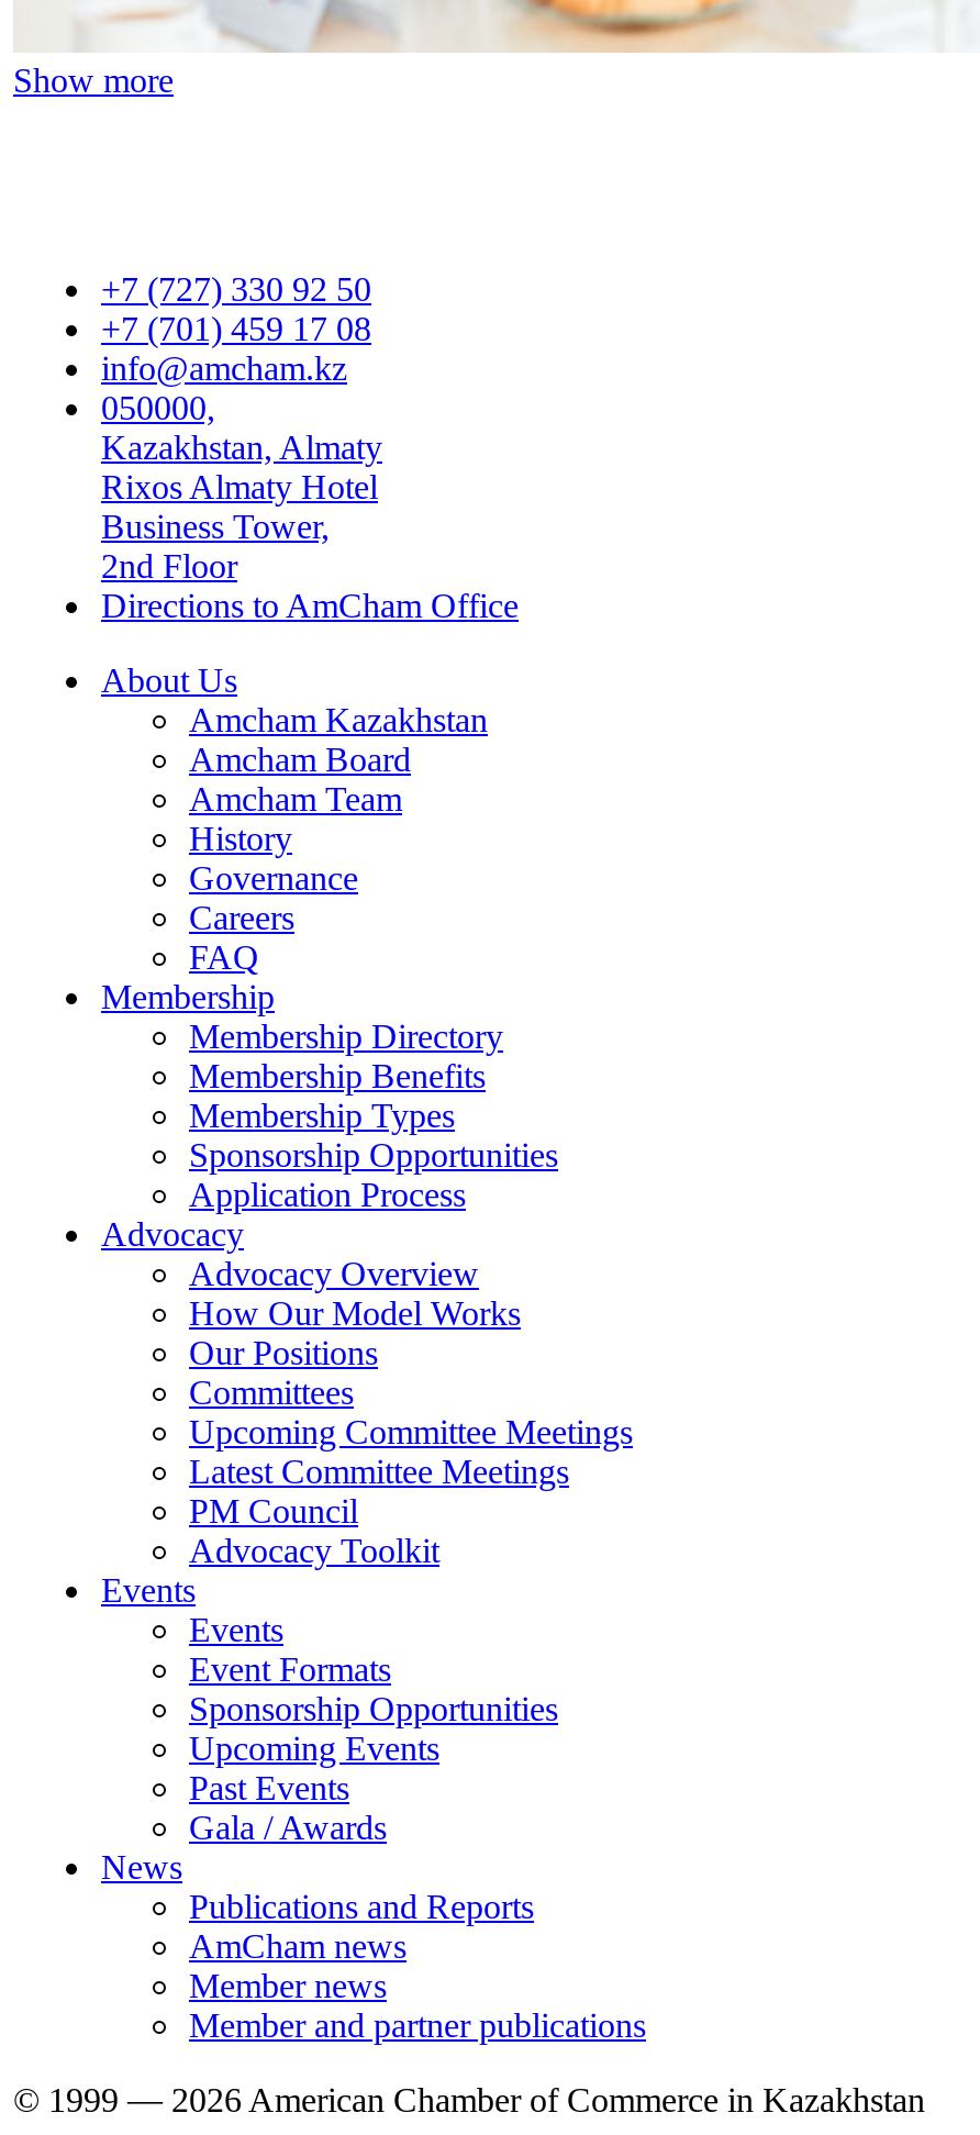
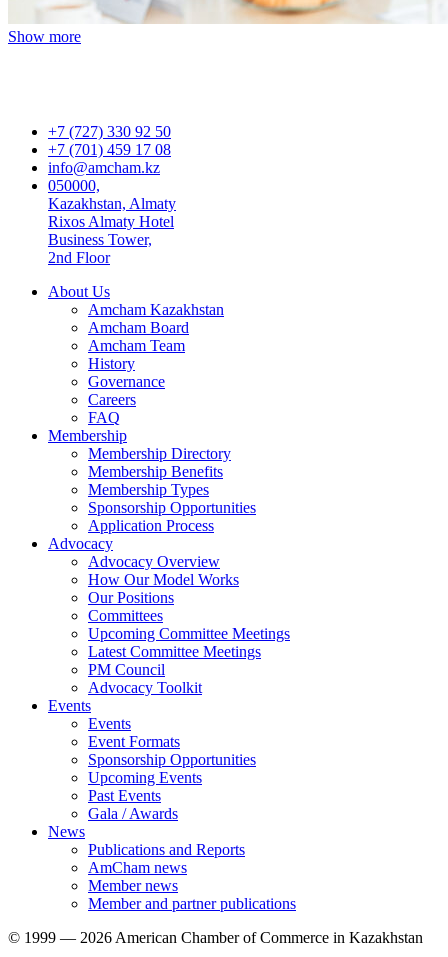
[101,587,519,625] Directions to AmCham Office -> none

